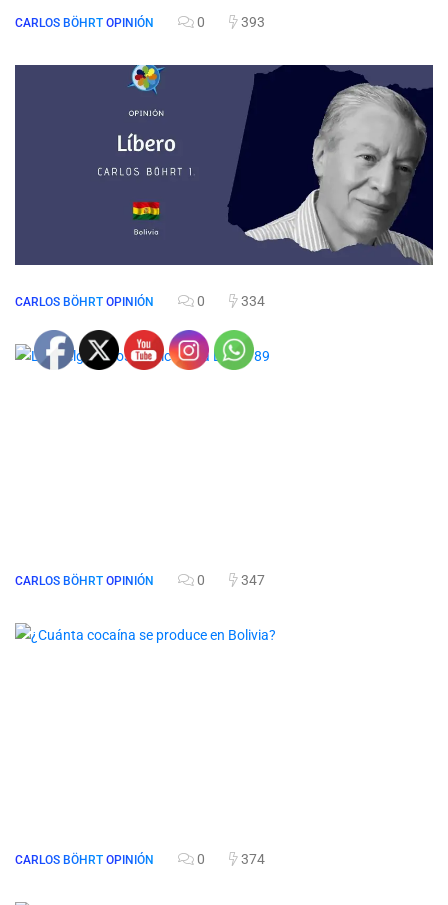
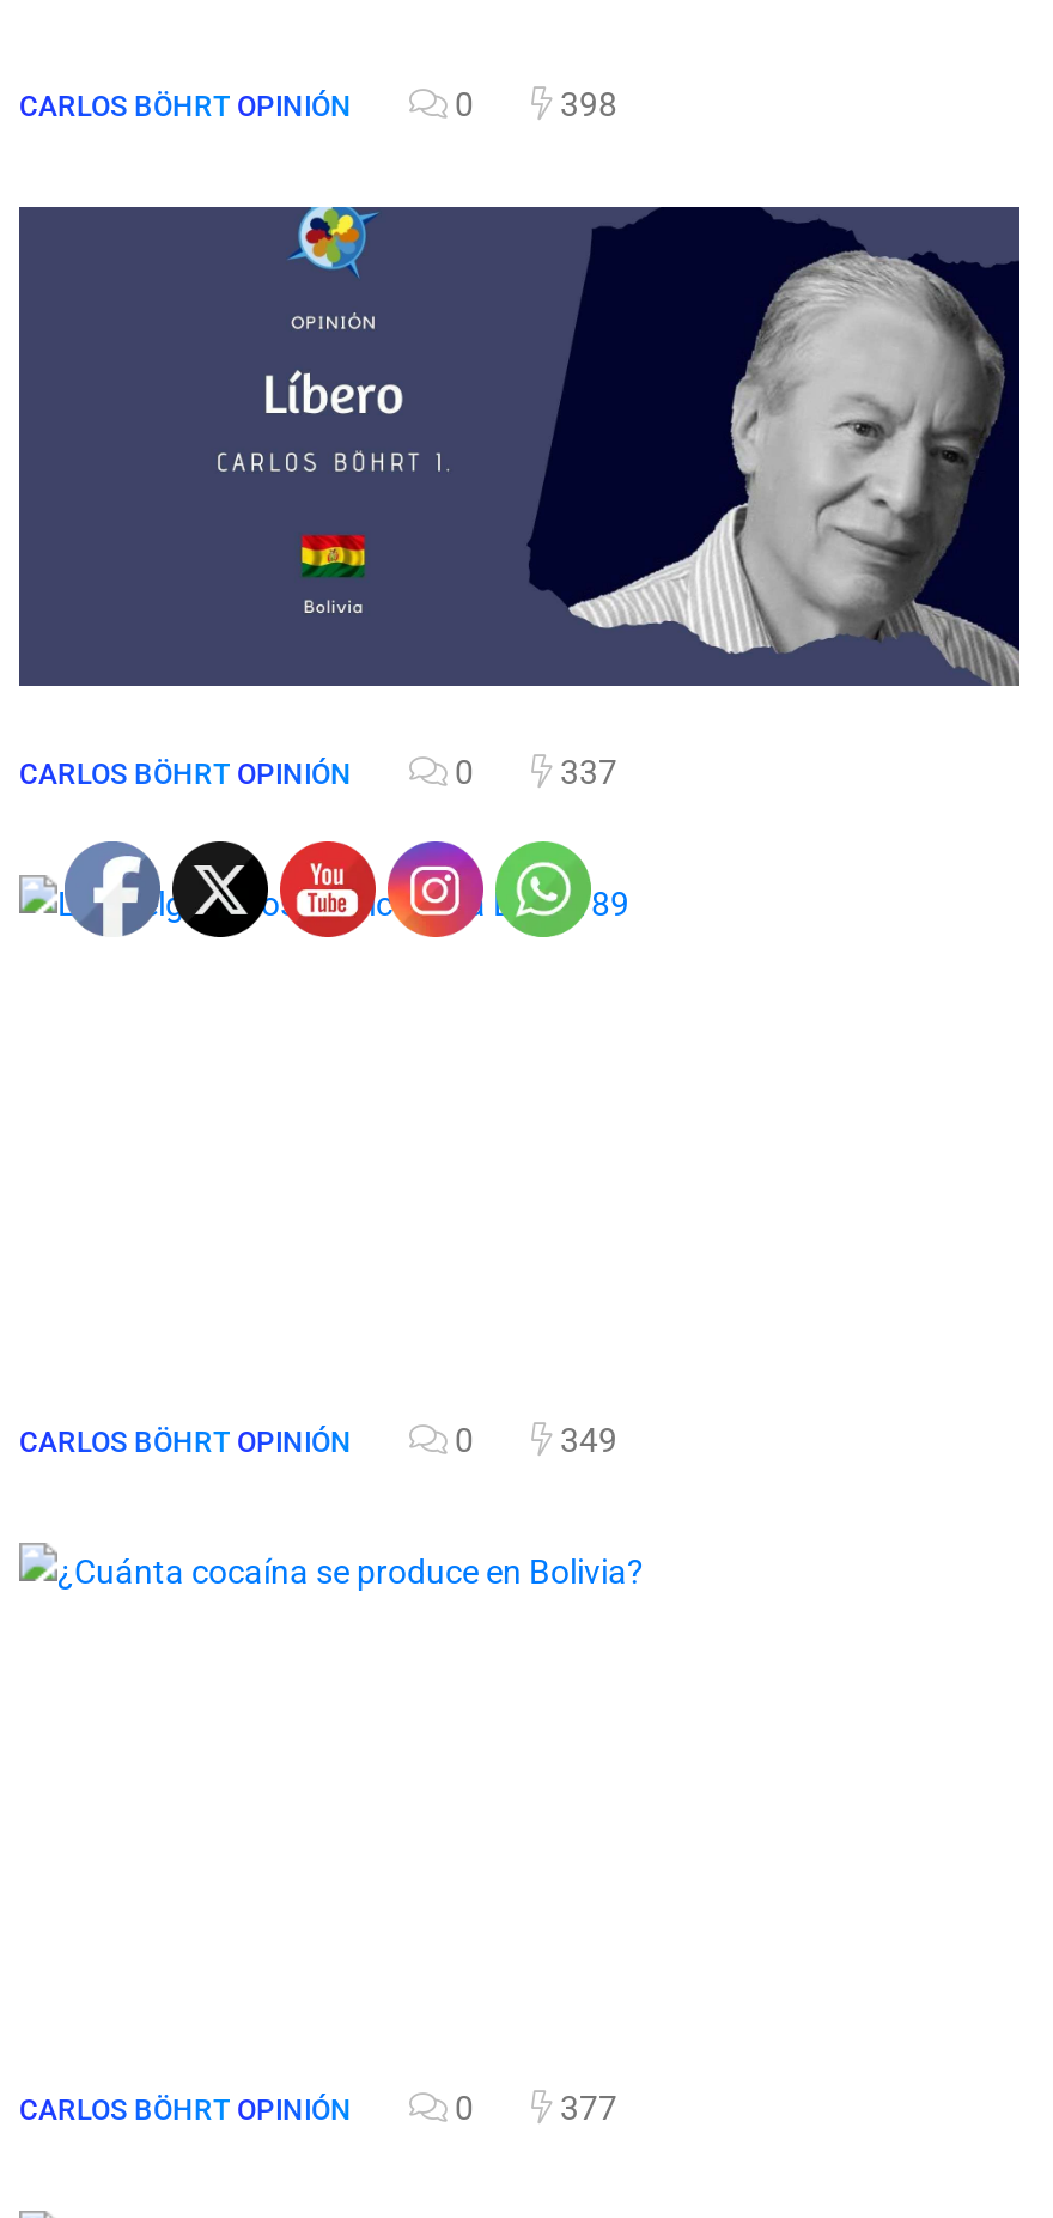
[238,14,265,30] 393 -> [553,85,617,123] 398
[238,293,265,309] 334 -> [553,753,617,791] 337
[238,572,265,588] 347 -> [553,1421,617,1459] 349
[238,851,265,867] 374 -> [553,2089,617,2127] 377

